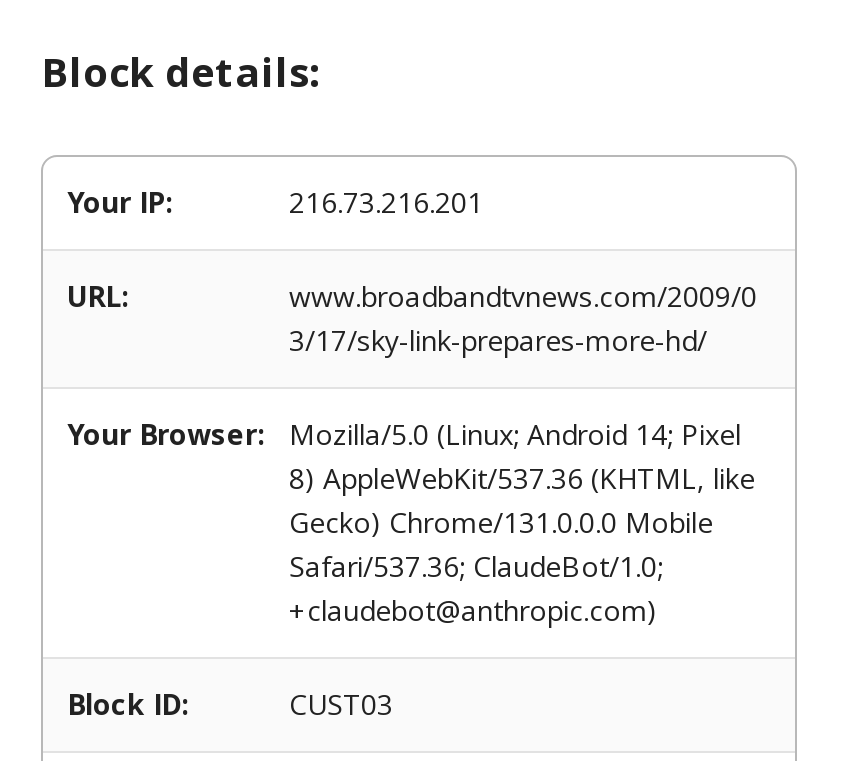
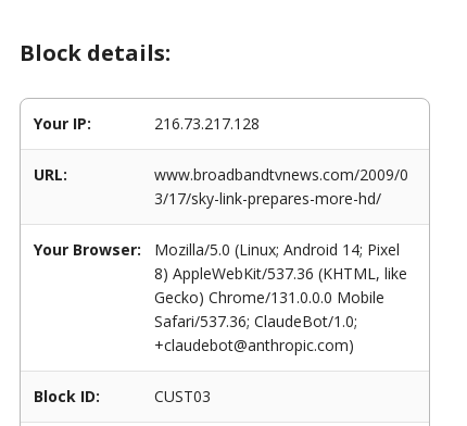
[289,183,483,221] 216.73.216.201 -> [154,113,260,134] 216.73.217.128

